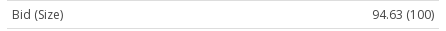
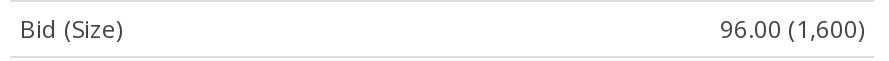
[372,6,434,23] 94.63 (100) -> [720,13,864,47] 96.00 (1,600)

